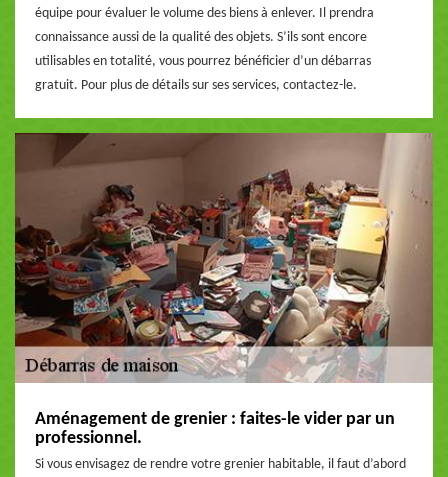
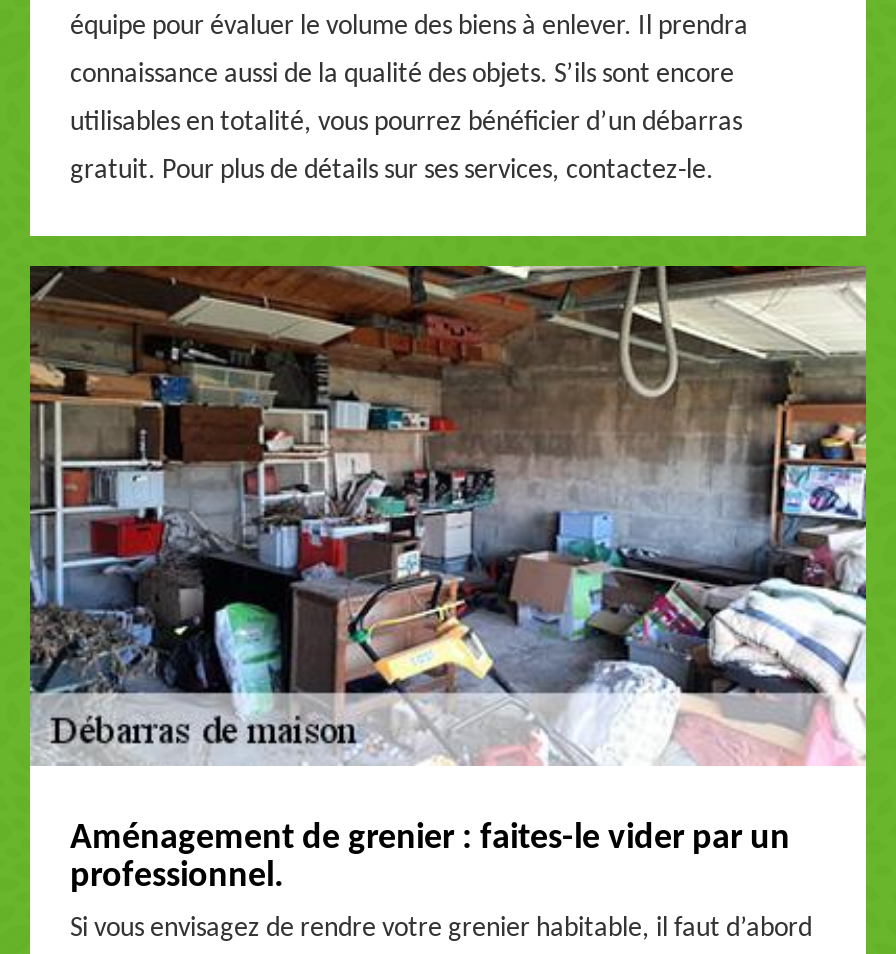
[14,132,434,383] [image] -> [28,264,868,766] [image]

